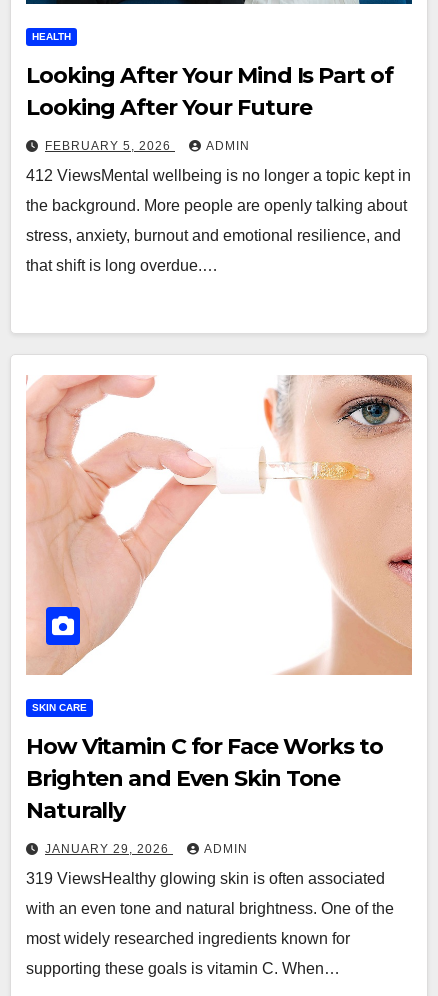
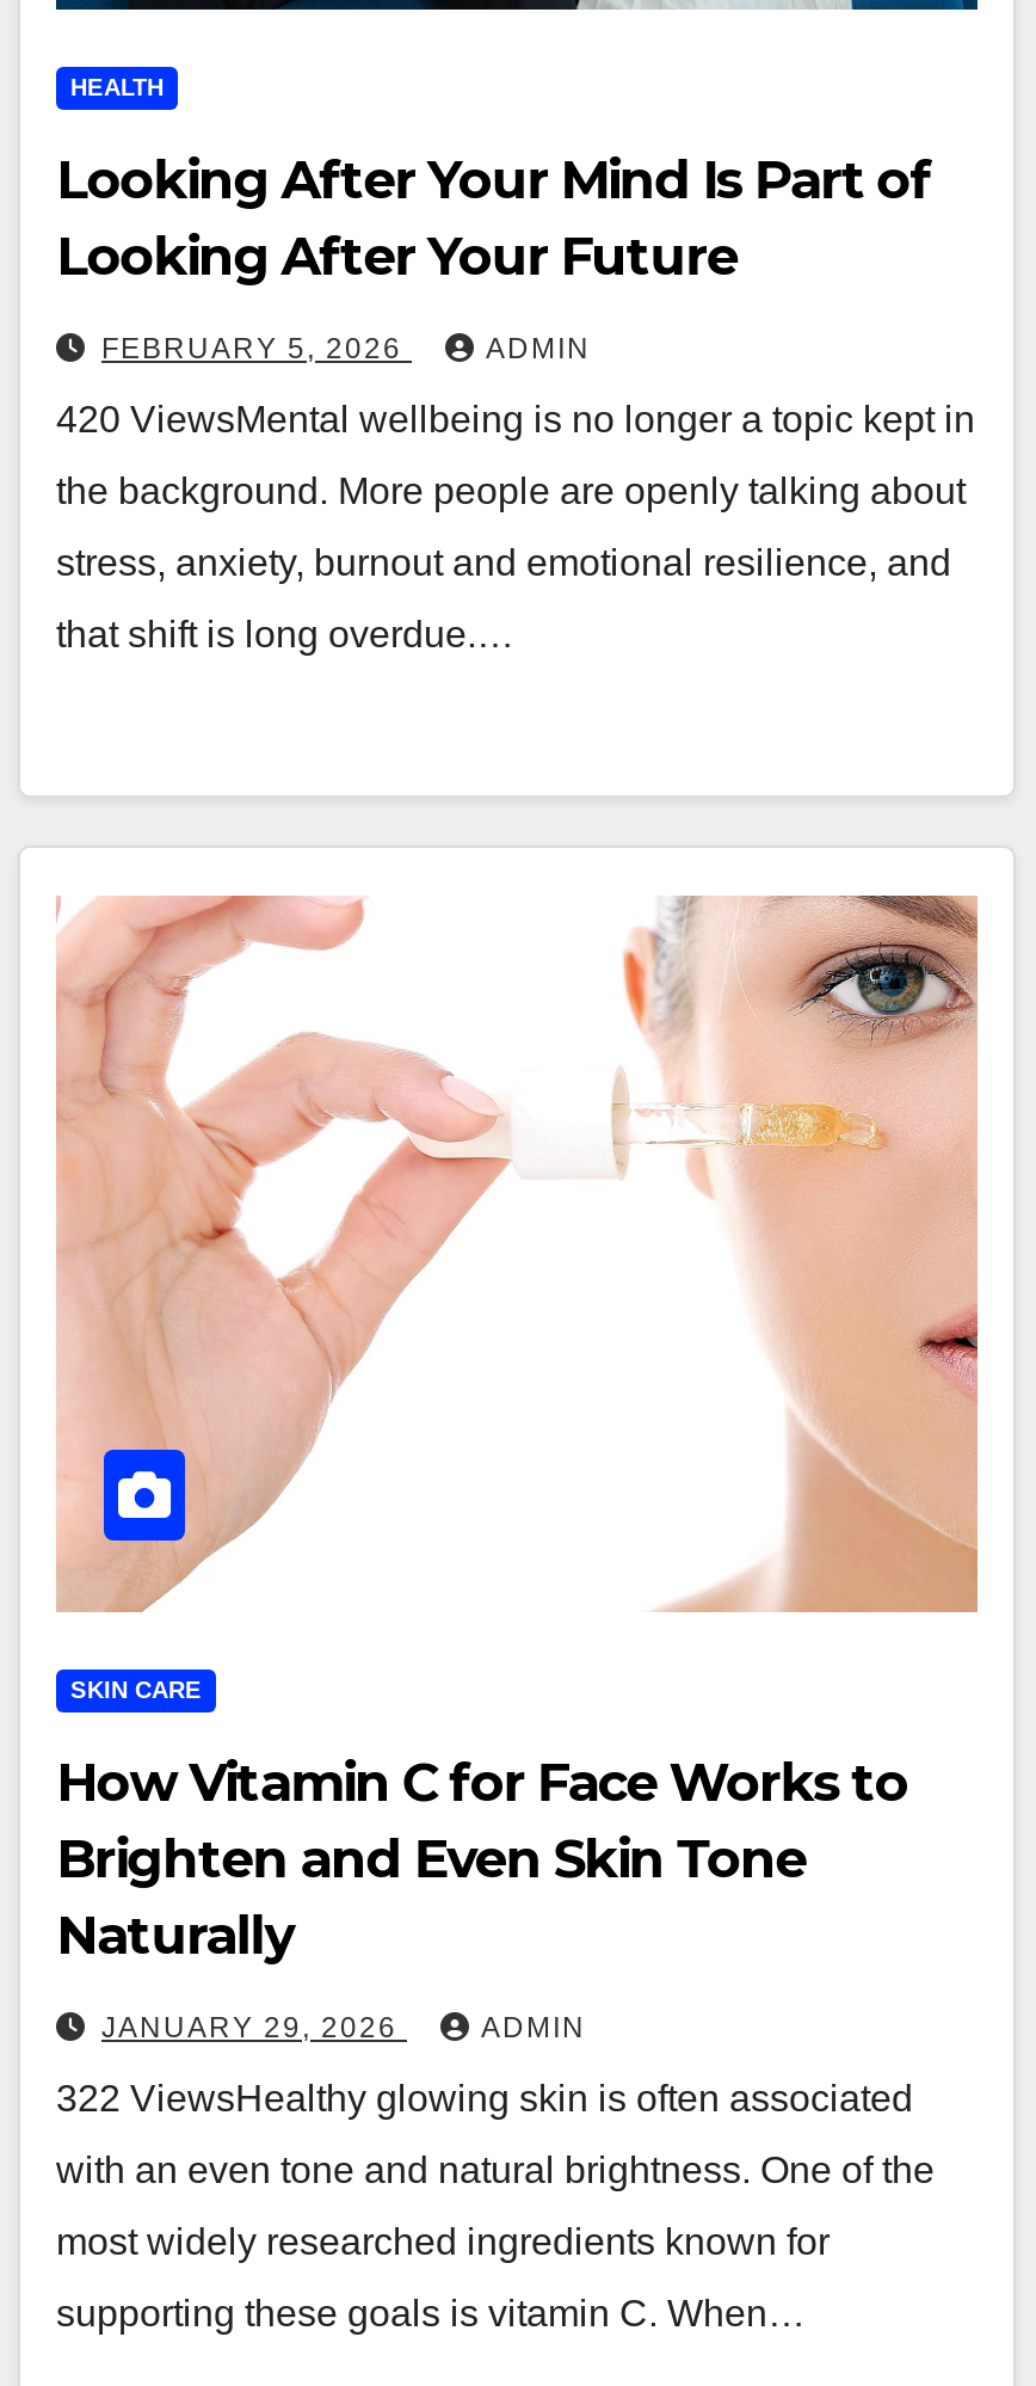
[26,167,411,184] 412 ViewsMental wellbeing is no longer a topic kept in -> [56,399,975,439] 420 ViewsMental wellbeing is no longer a topic kept in
[26,870,385,887] 319 ViewsHealthy glowing skin is often associated -> [56,2078,913,2118] 322 ViewsHealthy glowing skin is often associated

